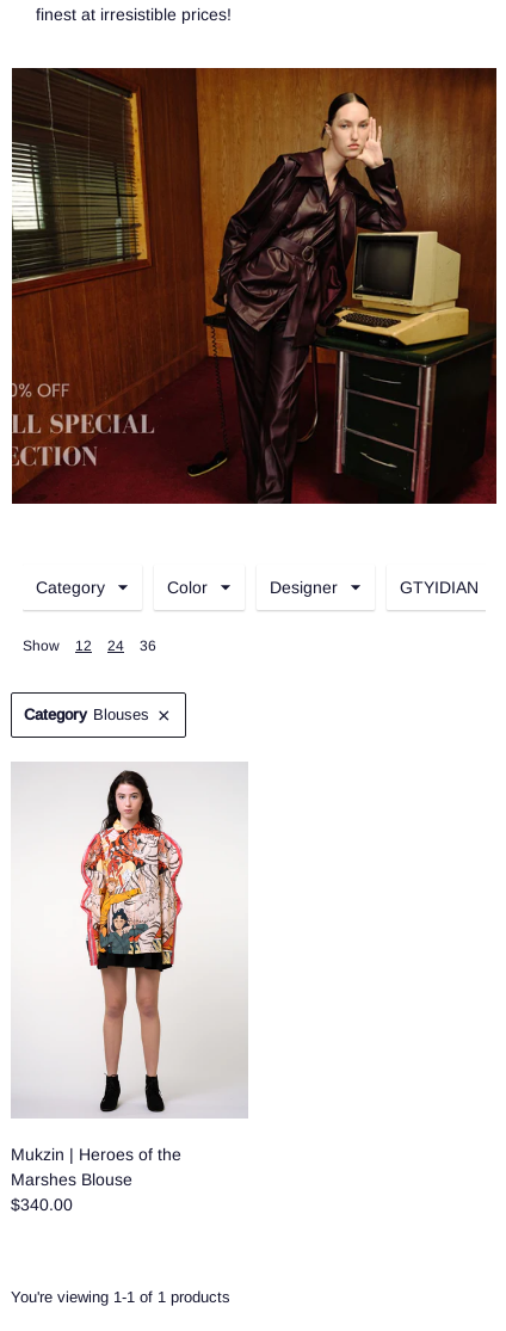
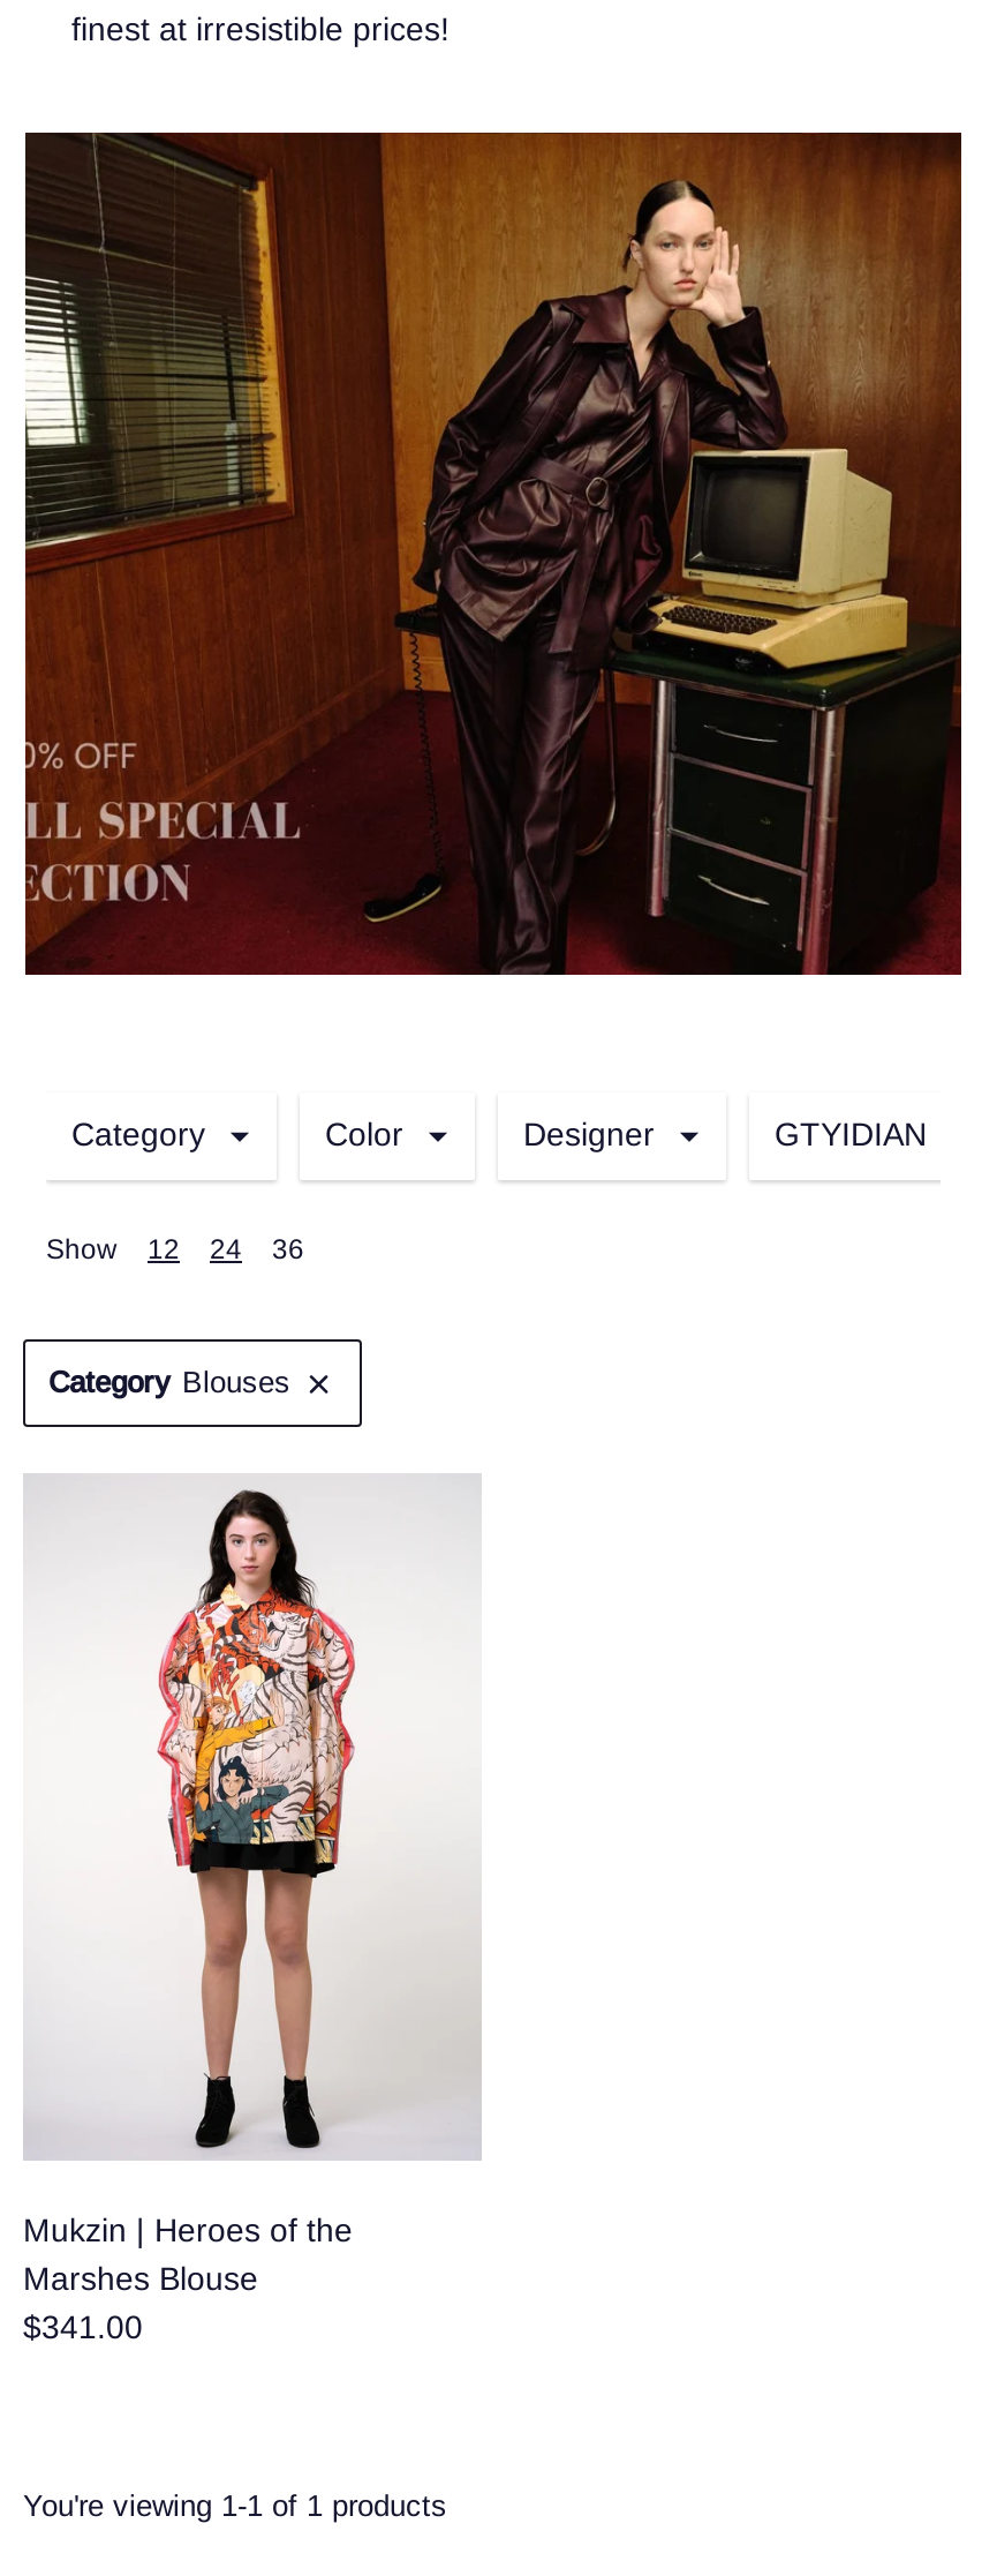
[11,1195,73,1214] $340.00 -> [23,2309,143,2346] $341.00

